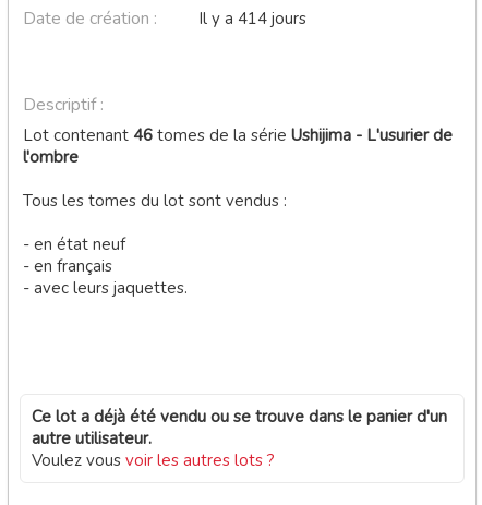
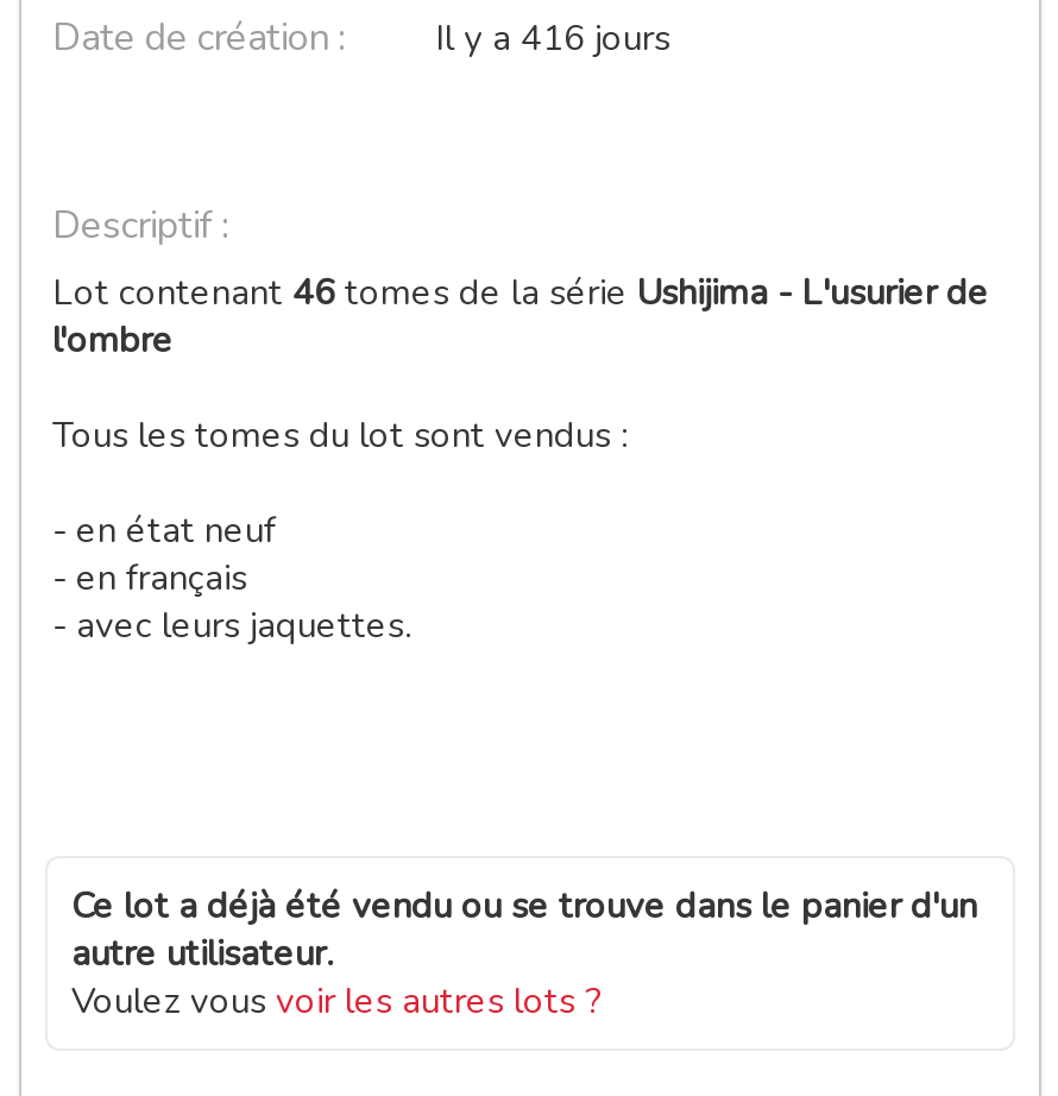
[23,7,306,31] Date de création : Il y a 414 jours -> [52,13,670,65] Date de création : Il y a 416 jours

